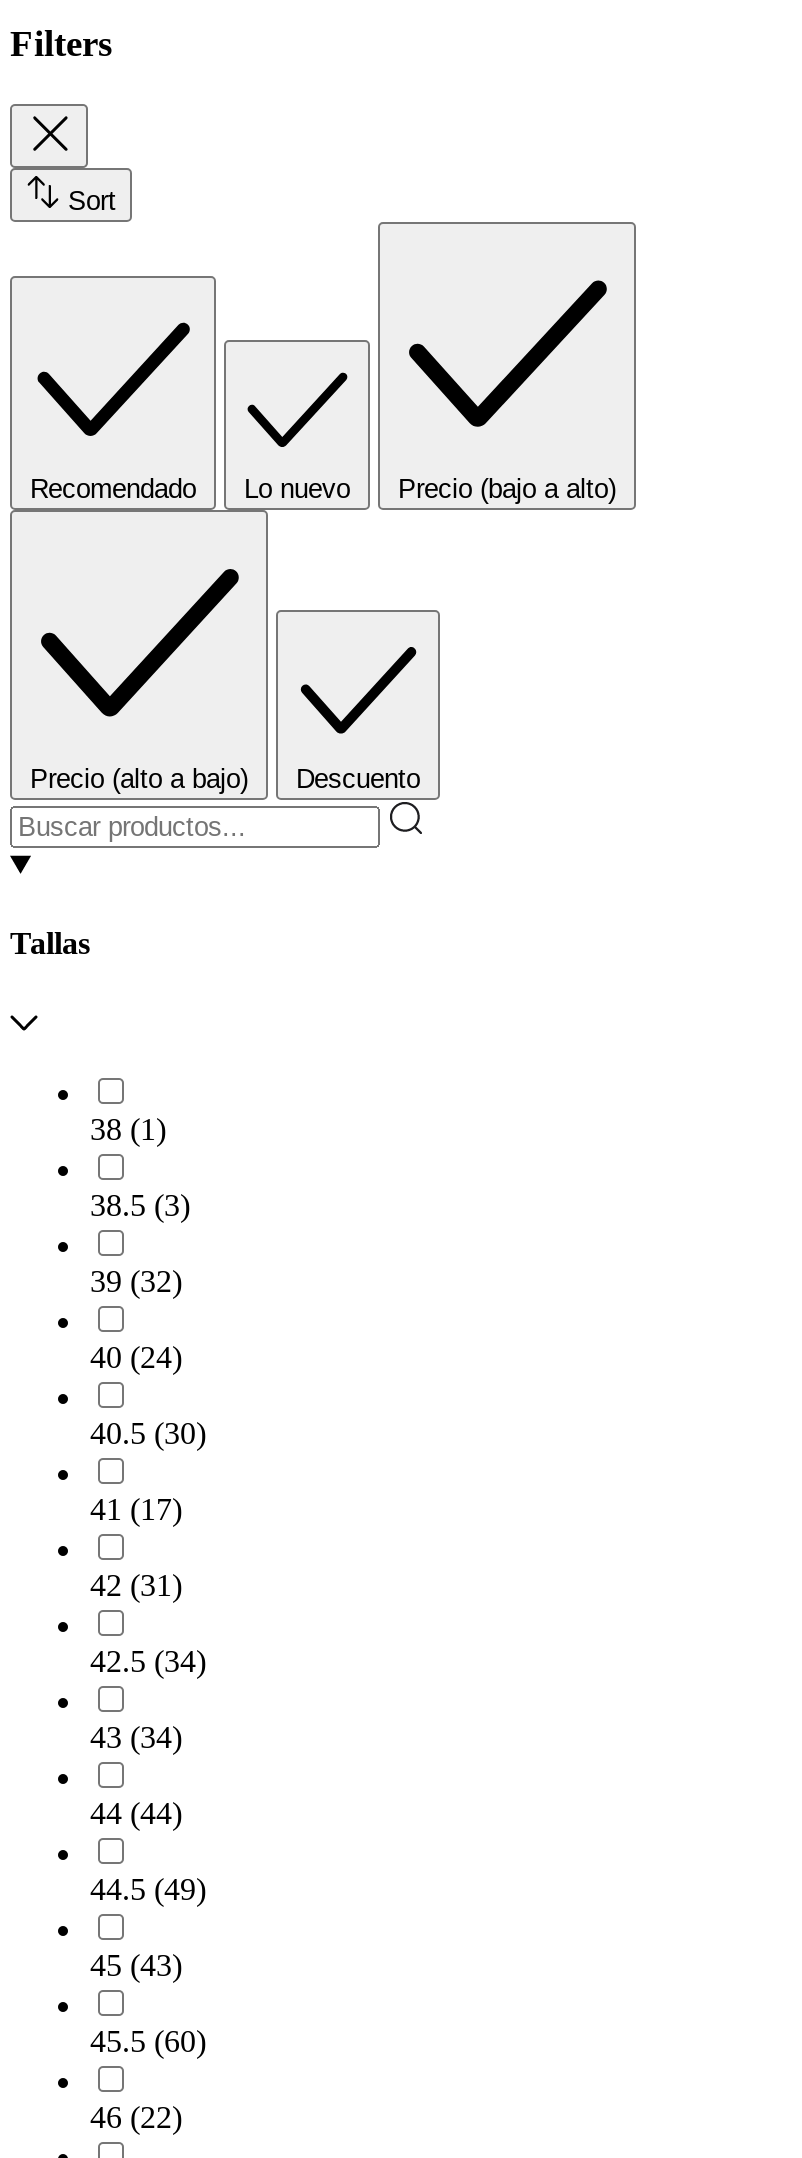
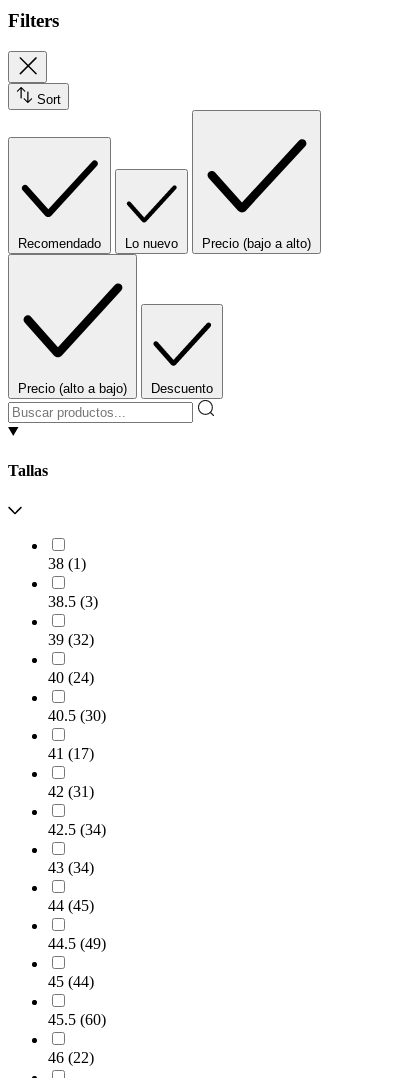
[90,1796,182,1830] 44 (44) -> [48,897,94,914] 44 (45)
[90,1948,182,1982] 45 (43) -> [48,973,94,990] 45 (44)

